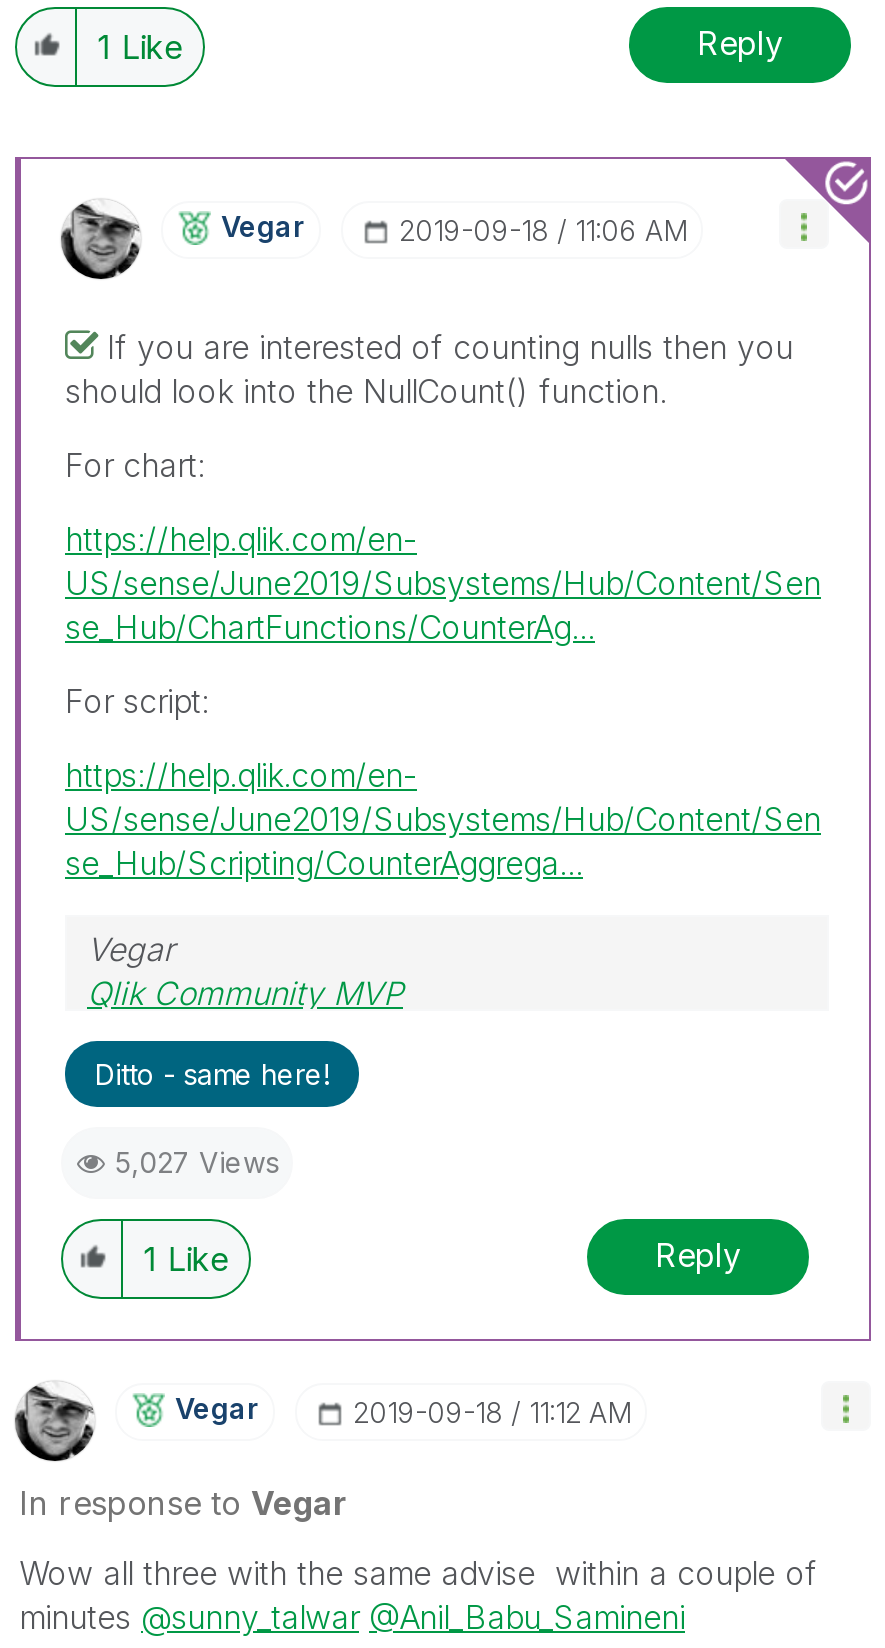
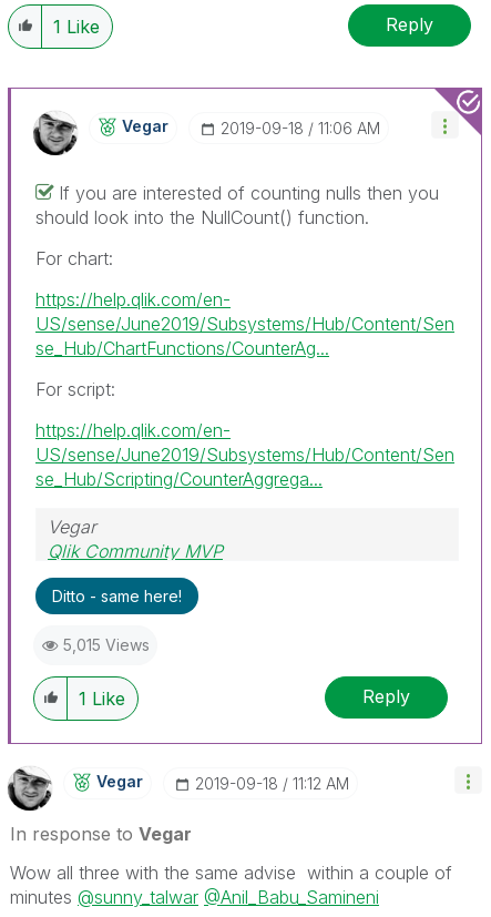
[115,1144,279,1178] 5,027 Views -> [63,635,150,654] 5,015 Views

